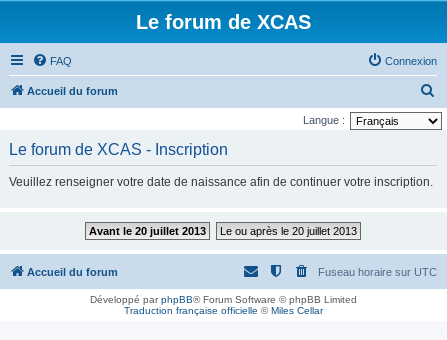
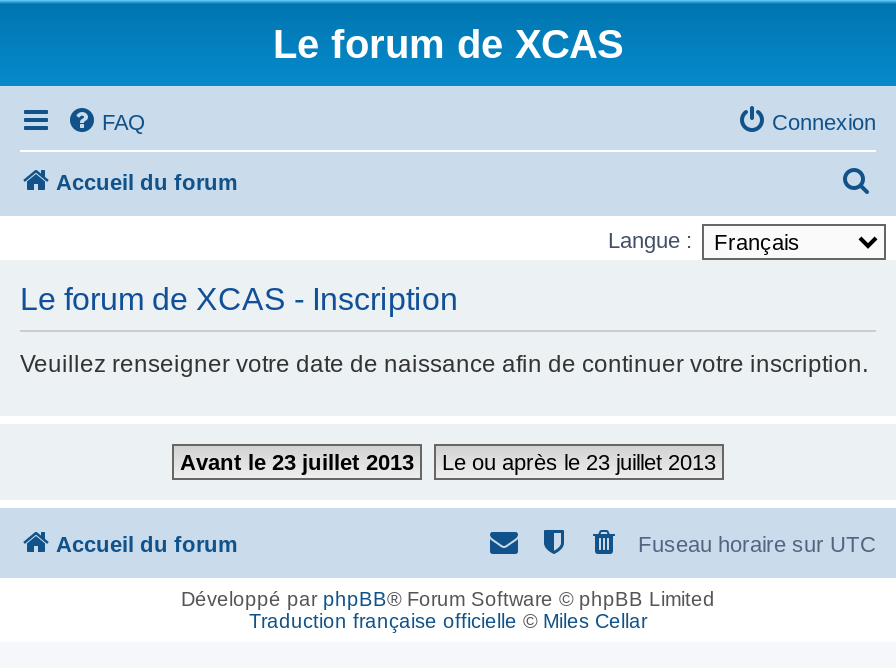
[89,225,206,237] Avant le 20 juillet 2013 -> [180,450,414,474] Avant le 23 juillet 2013
[220,225,357,237] Le ou après le 20 juillet 2013 -> [442,450,716,474] Le ou après le 23 juillet 2013

